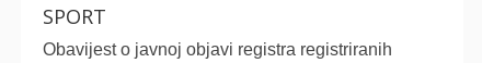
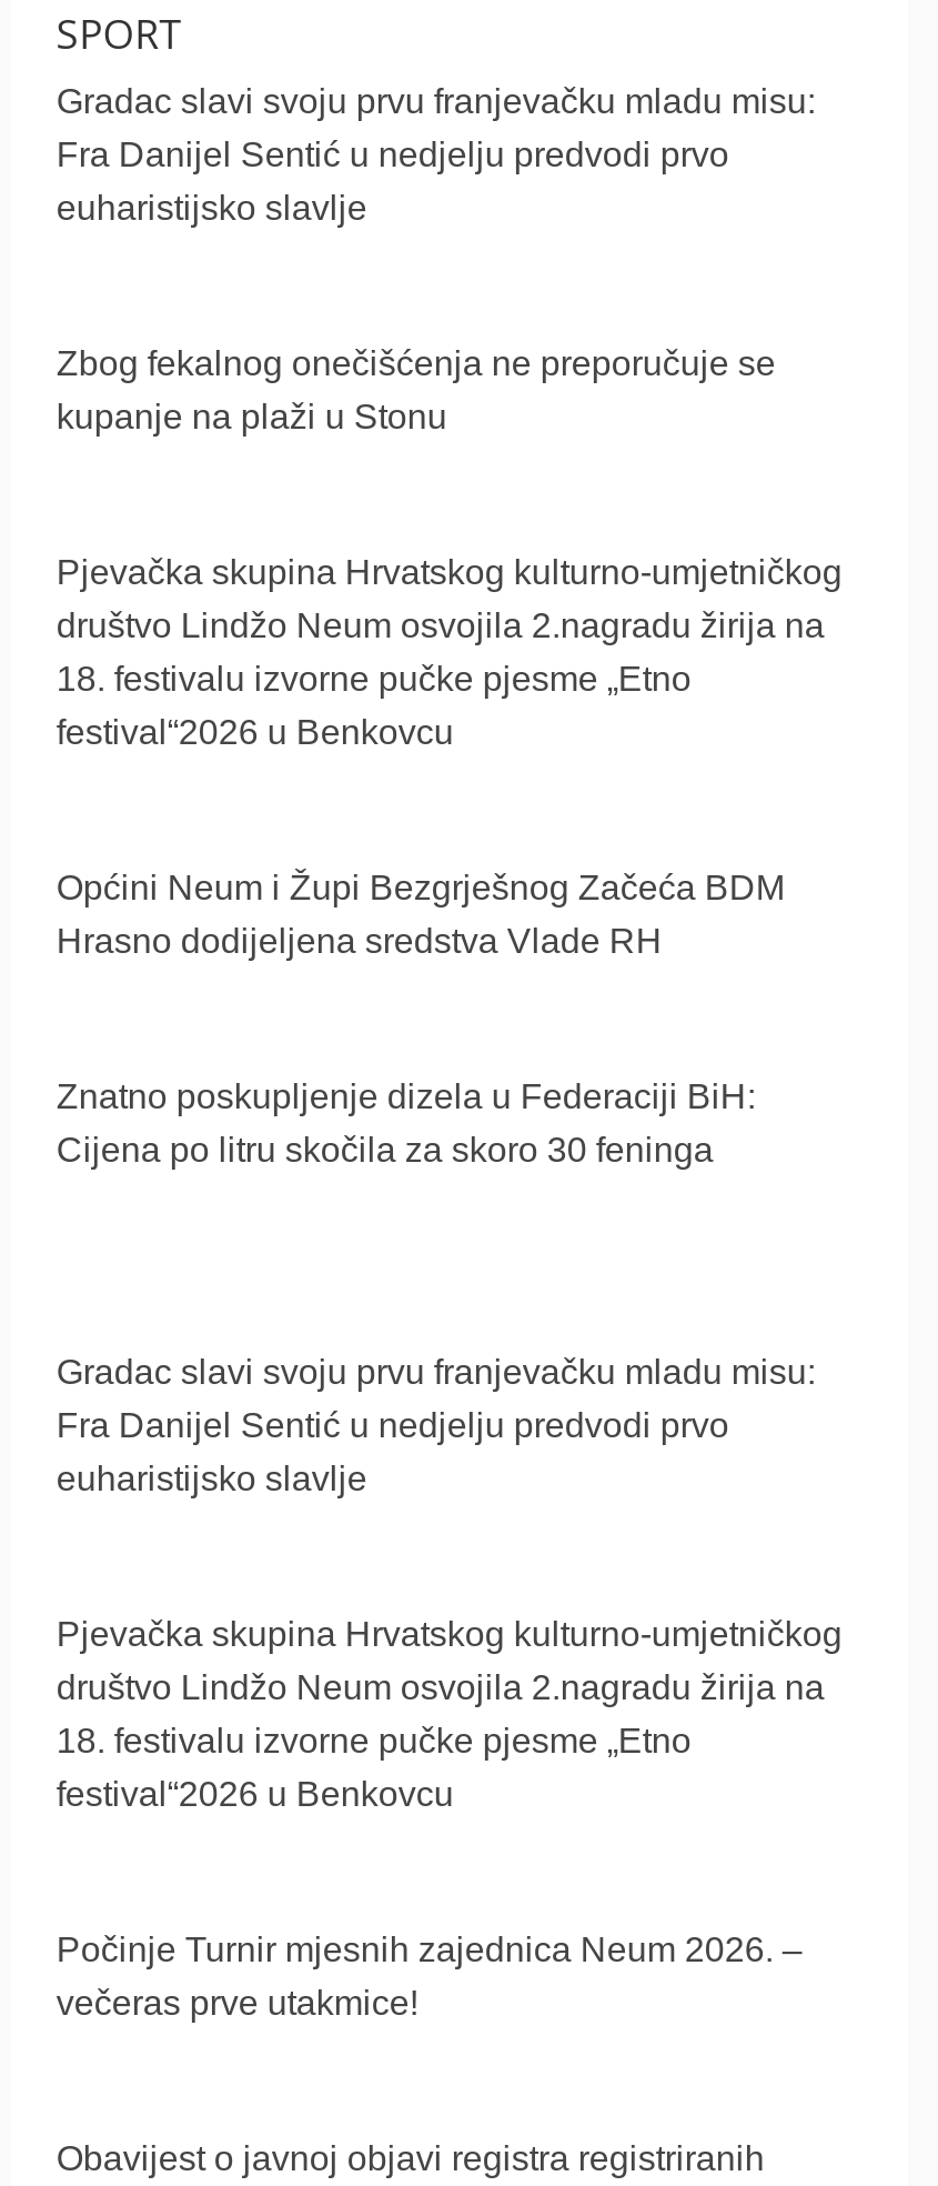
none -> [56,82,816,227] Gradac slavi svoju prvu franjevačku mladu misu: | Fra Danijel Sentić u nedjelju predvodi prvo | euharistijsko slavlje
none -> [56,344,776,435] Zbog fekalnog onečišćenja ne preporučuje se | kupanje na plaži u Stonu
none -> [56,553,842,751] Pjevačka skupina Hrvatskog kulturno-umjetničkog | društvo Lindžo Neum osvojila 2.nagradu žirija na | 18. festivalu izvorne pučke pjesme „Etno | festival“2026 u Benkovcu
none -> [56,869,785,960] Općini Neum i Župi Bezgrješnog Začeća BDM | Hrasno dodijeljena sredstva Vlade RH
none -> [56,1077,756,1169] Znatno poskupljenje dizela u Federaciji BiH: | Cijena po litru skočila za skoro 30 feninga
none -> [56,1353,816,1497] Gradac slavi svoju prvu franjevačku mladu misu: | Fra Danijel Sentić u nedjelju predvodi prvo | euharistijsko slavlje
none -> [56,1615,842,1813] Pjevačka skupina Hrvatskog kulturno-umjetničkog | društvo Lindžo Neum osvojila 2.nagradu žirija na | 18. festivalu izvorne pučke pjesme „Etno | festival“2026 u Benkovcu
none -> [56,1931,802,2022] Počinje Turnir mjesnih zajednica Neum 2026. – | večeras prve utakmice!

